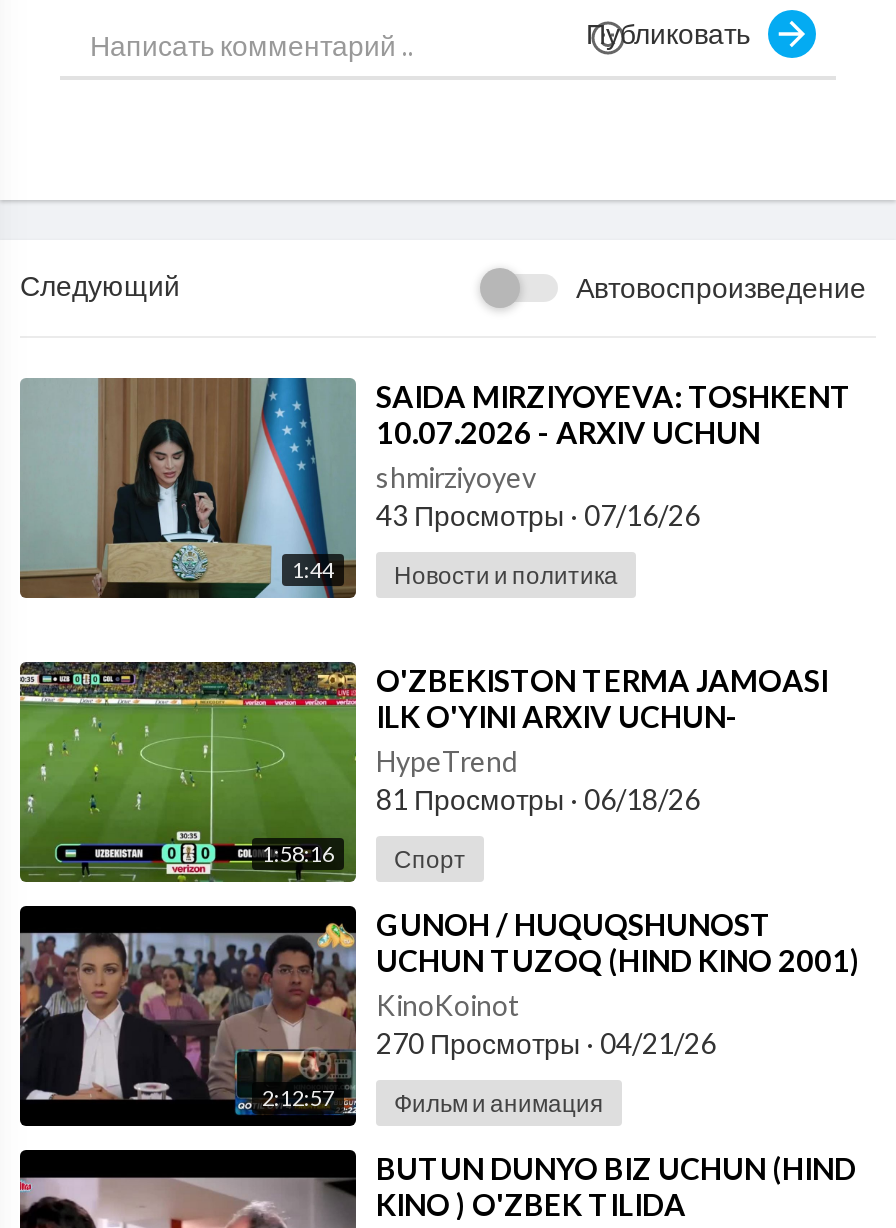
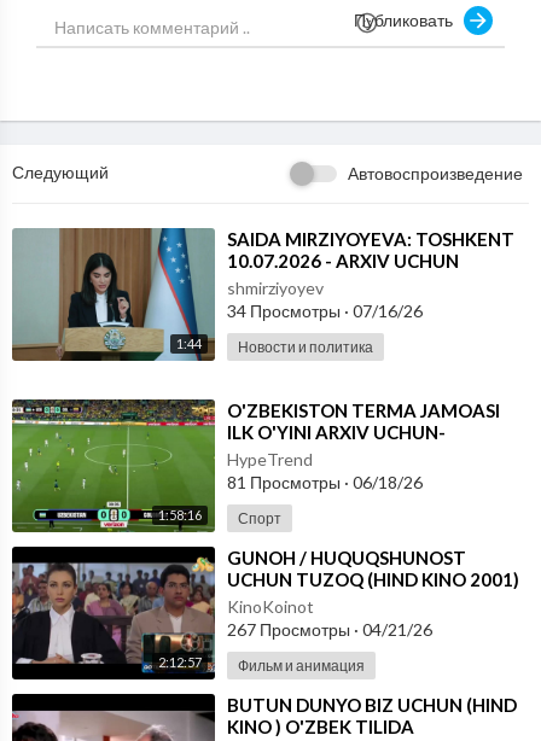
[376,499,700,533] 43 Просмотры · 07/16/26 -> [227,301,423,322] 34 Просмотры · 07/16/26
[376,1027,716,1061] 270 Просмотры · 04/21/26 -> [227,620,432,640] 267 Просмотры · 04/21/26

